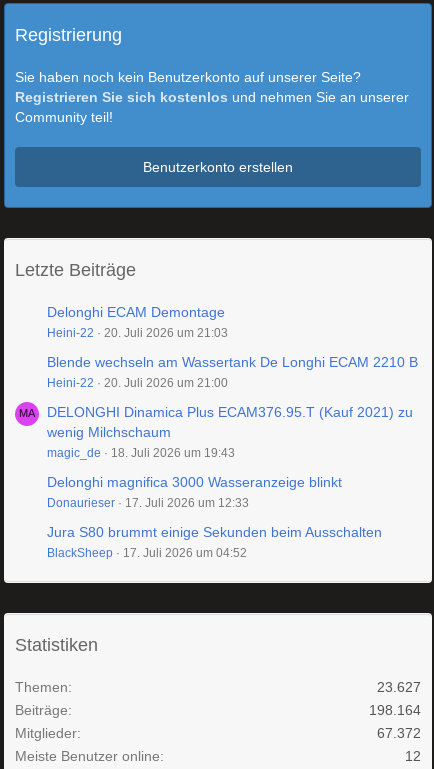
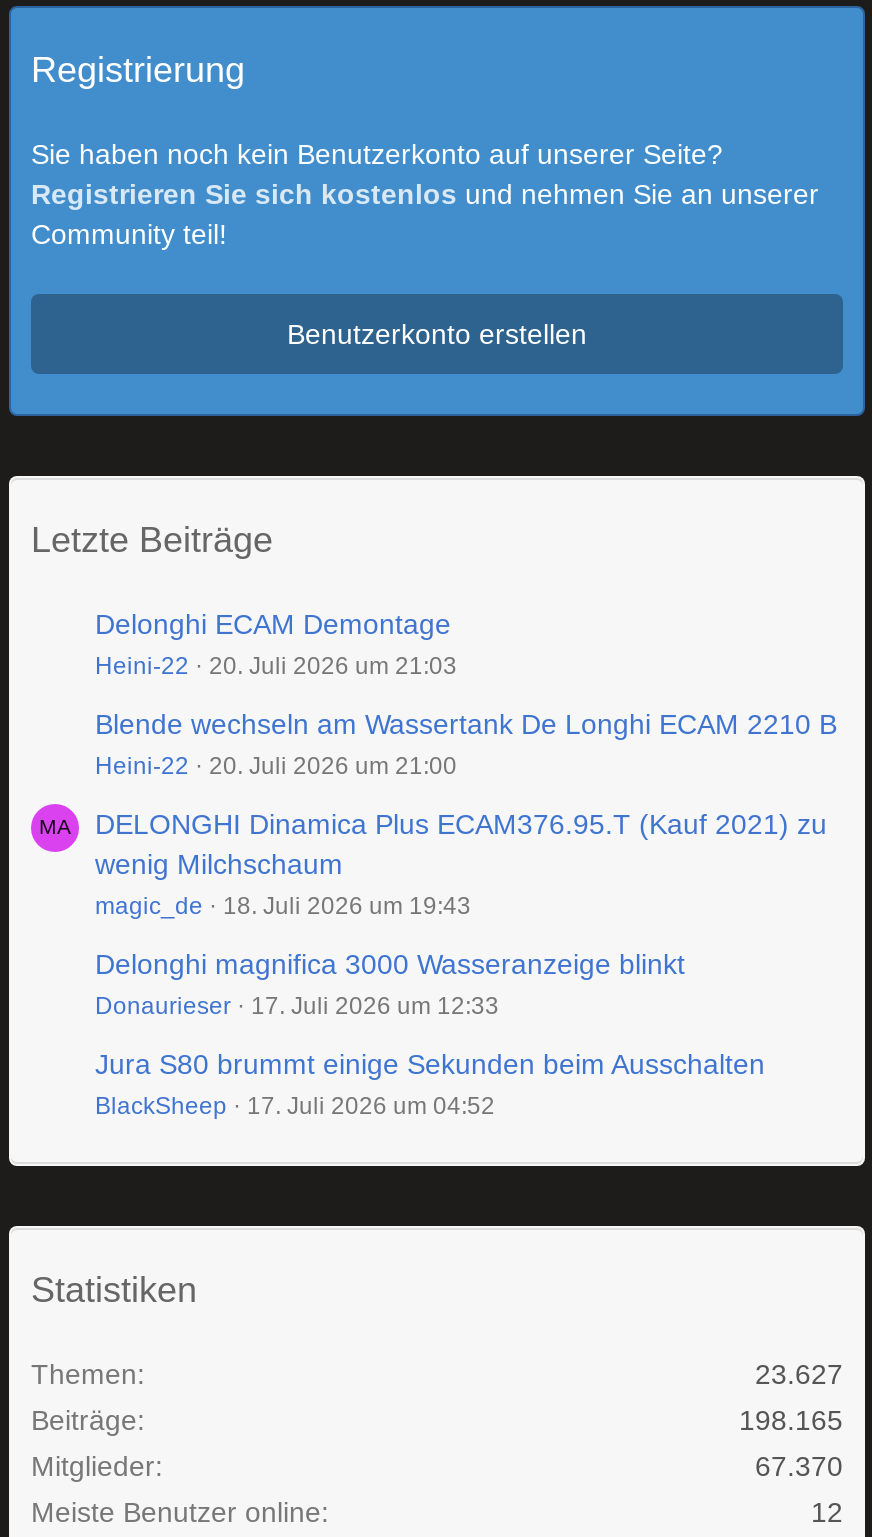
[369,702,421,718] 198.164 -> [739,1404,843,1436] 198.165
[377,725,421,741] 67.372 -> [755,1450,843,1482] 67.370

